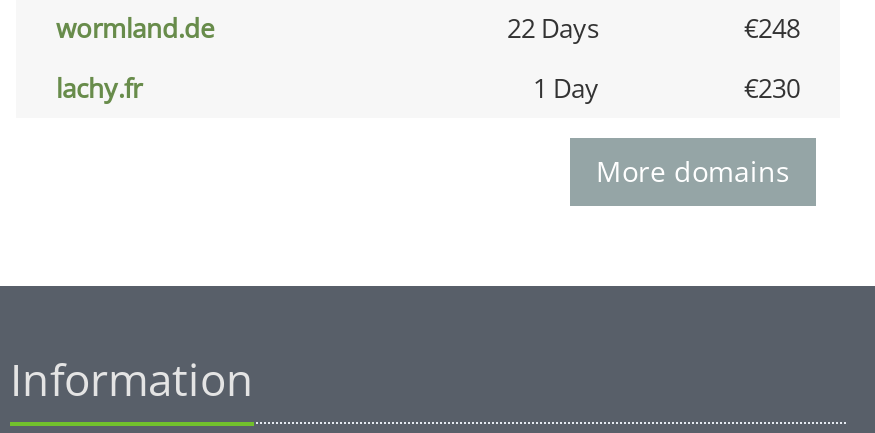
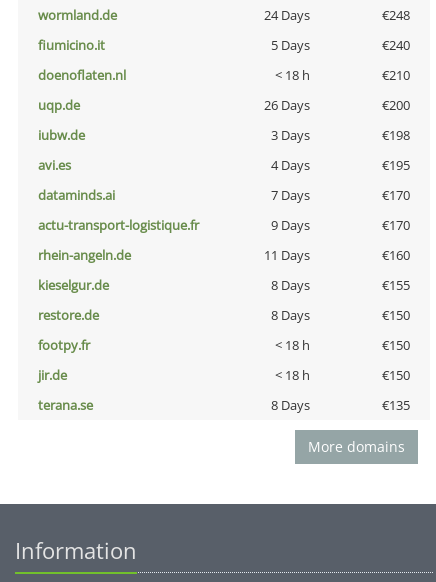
[507,10,599,46] 22 Days -> [263,6,309,24] 24 Days
[56,70,800,106] lachy.fr | 1 Day | €230 -> [38,36,410,414] fiumicino.it | 5 Days | €240 | doenoflaten.nl | < 18 h | €210 | uqp.de | 26 Days | €200 | iubw.de | 3 Days | €198 | avi.es | 4 Days | €195 | dataminds.ai | 7 Days | €170 | actu-transport-logistique.fr | 9 Days | €170 | rhein-angeln.de | 11 Days | €160 | kieselgur.de | 8 Days | €155 | restore.de | 8 Days | €150 | footpy.fr | < 18 h | €150 | jir.de | < 18 h | €150 | terana.se | 8 Days | €135

